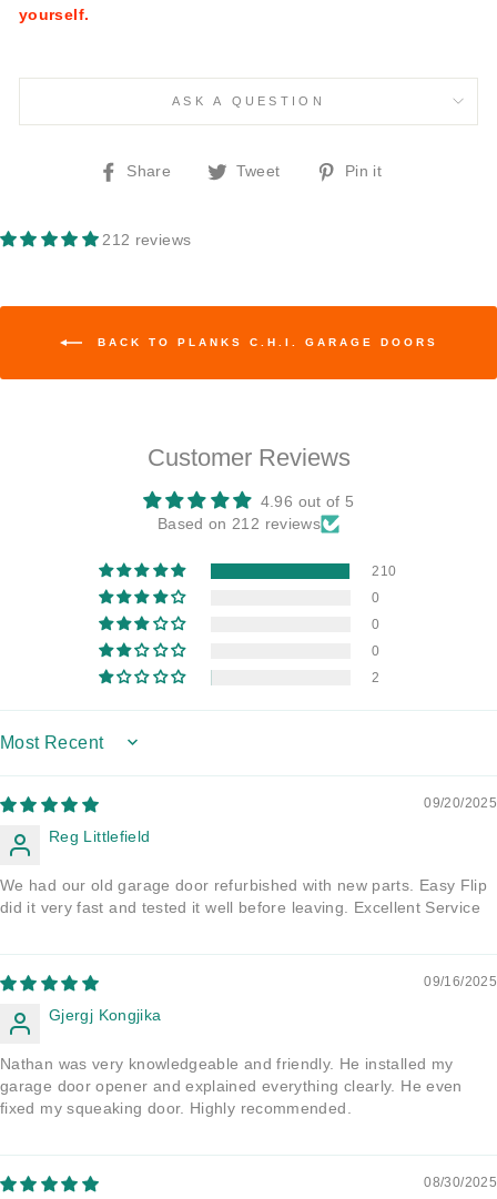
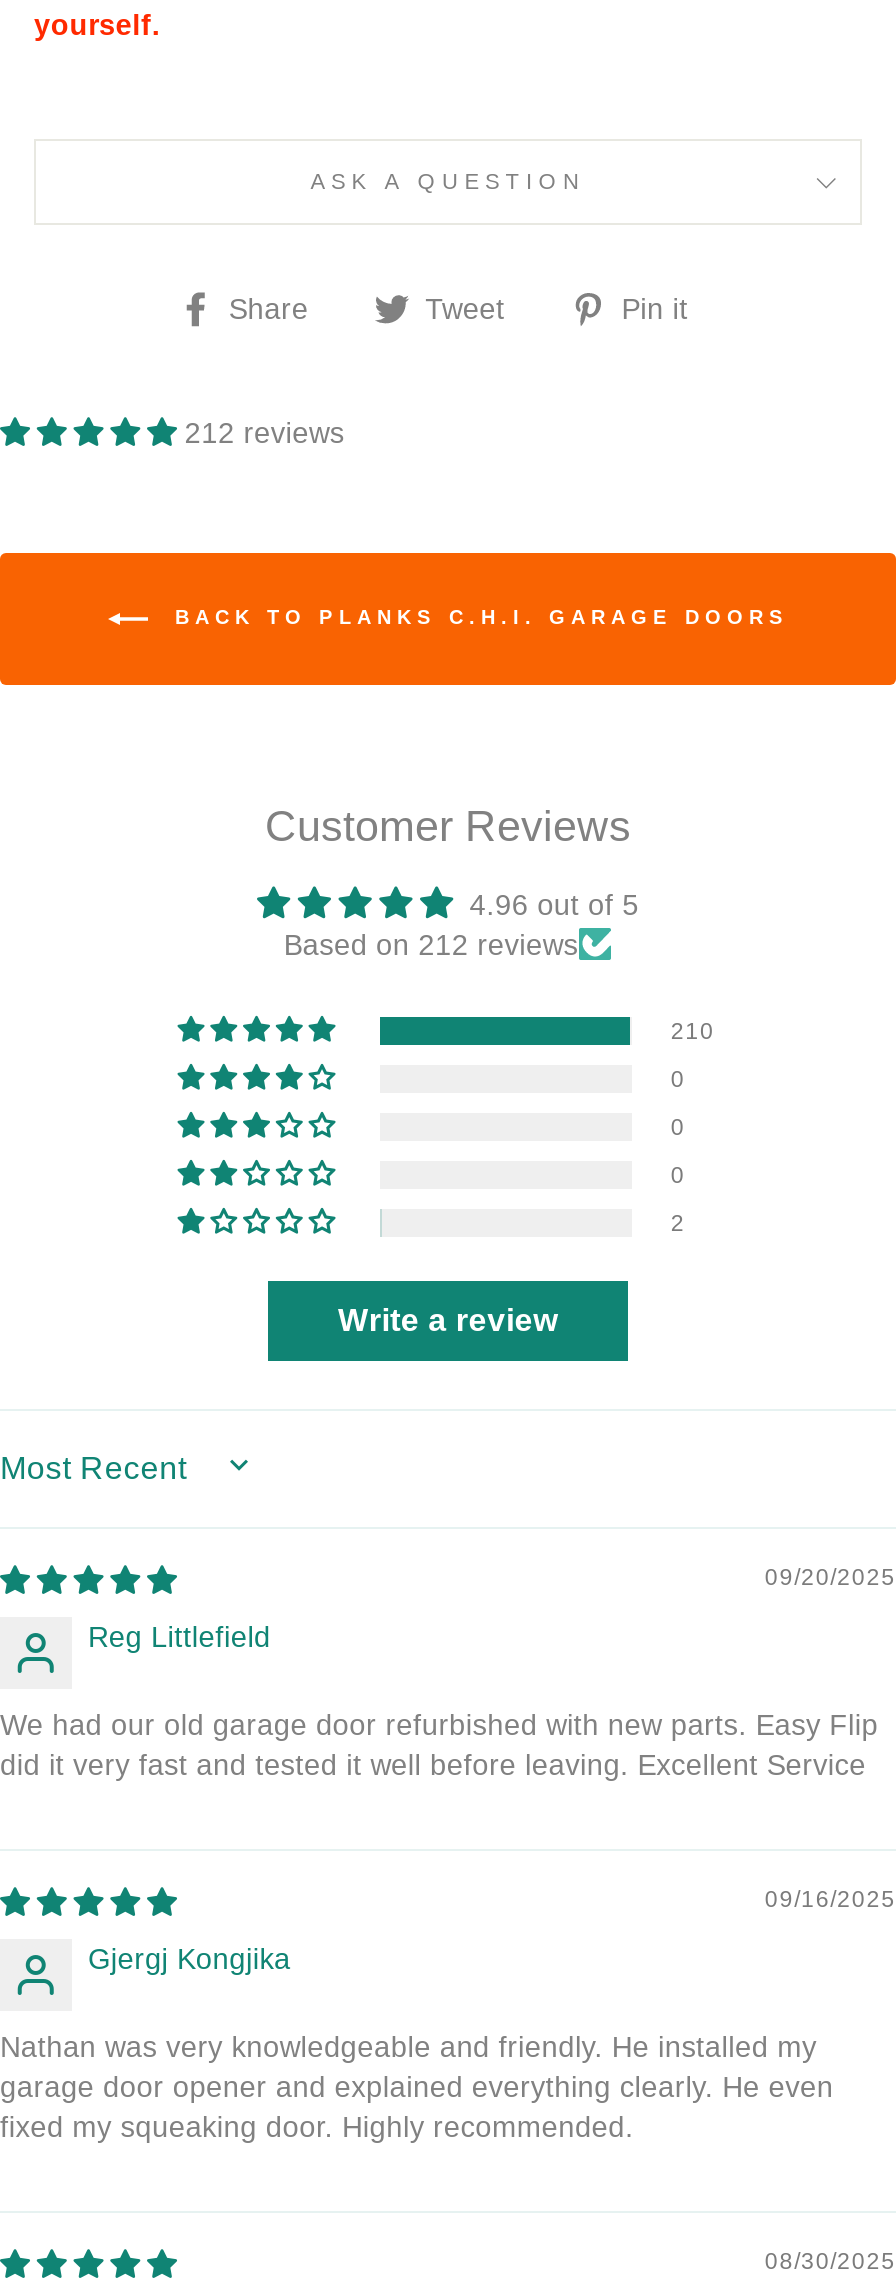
none -> [338,1303,558,1337] Write a review

